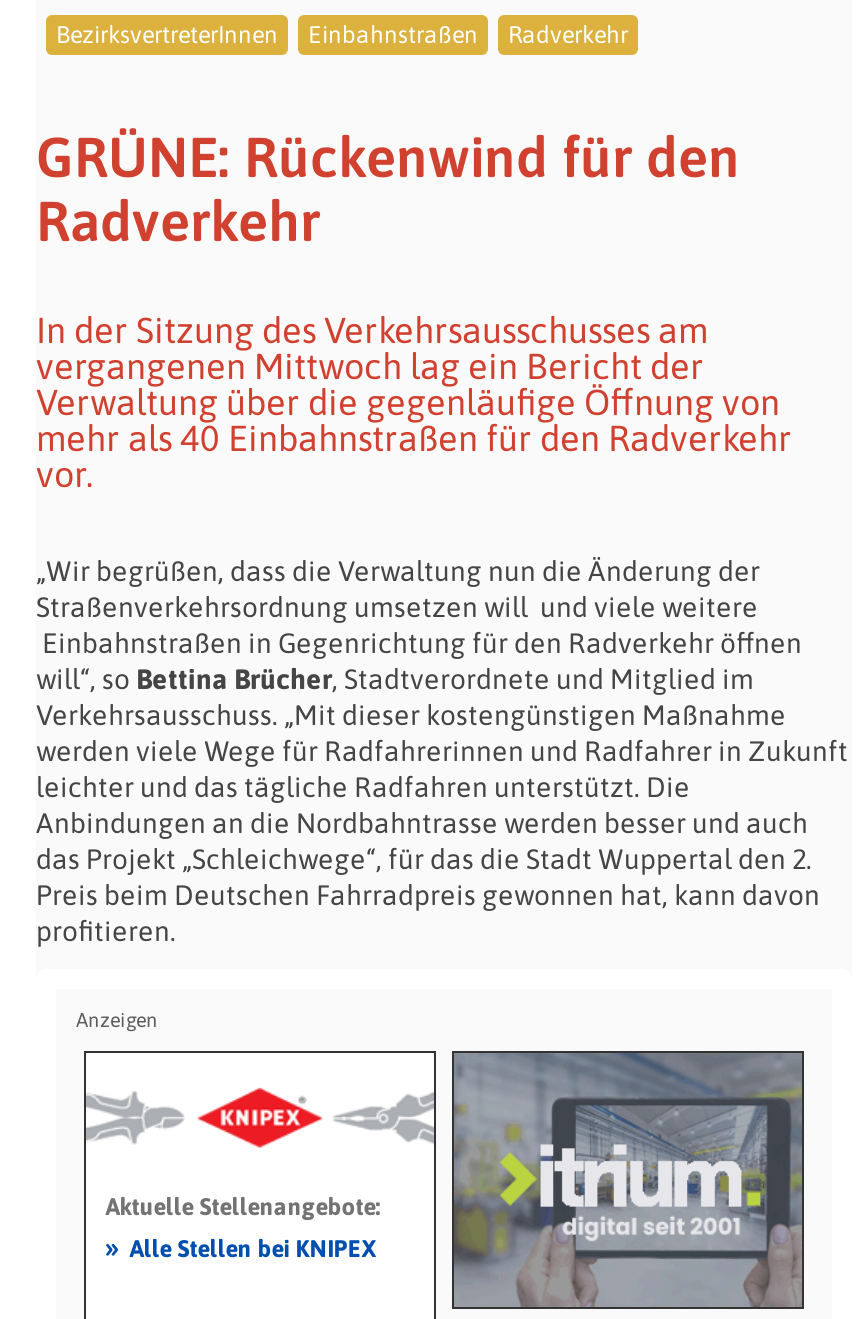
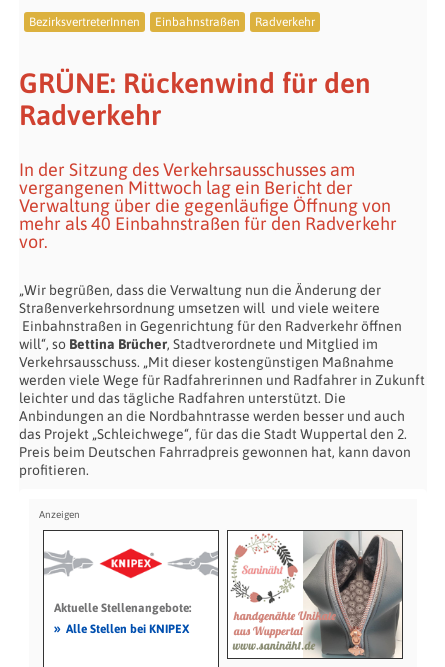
[452,1051,804,1309] [image] -> [227,530,403,659] [image]

